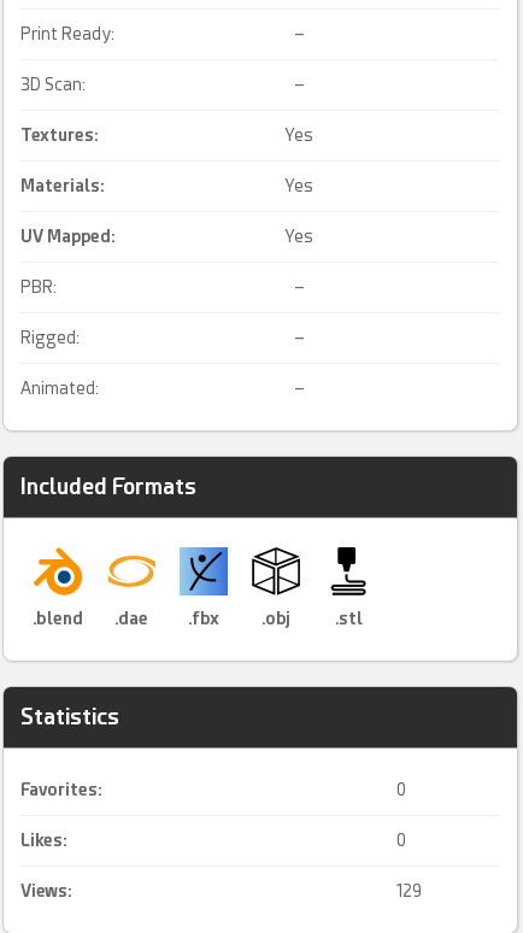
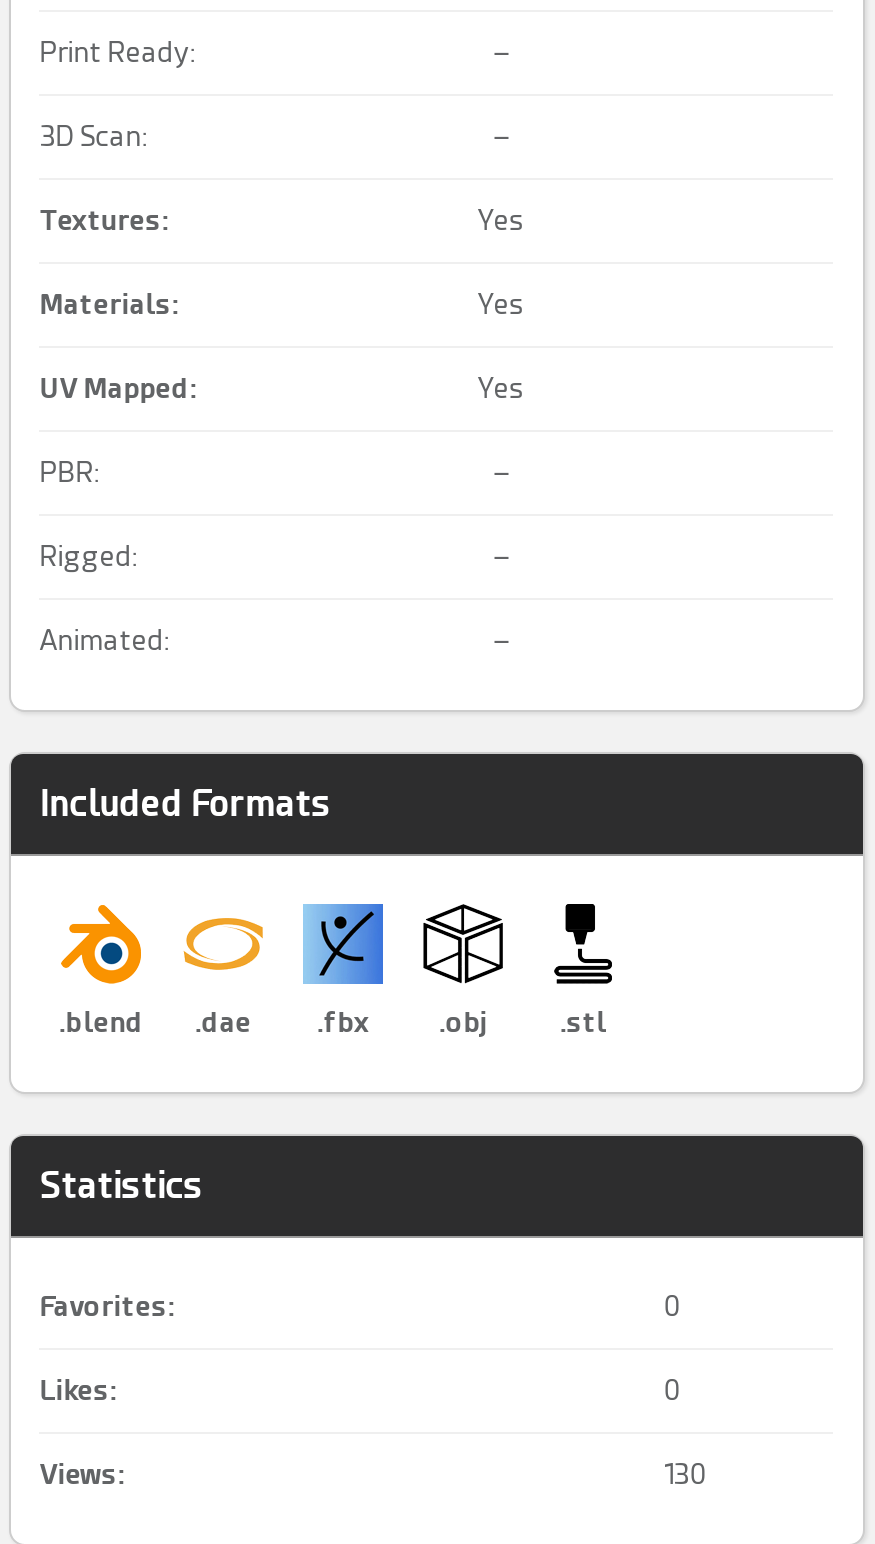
[397,881,422,900] 129 -> [663,1457,705,1489] 130

